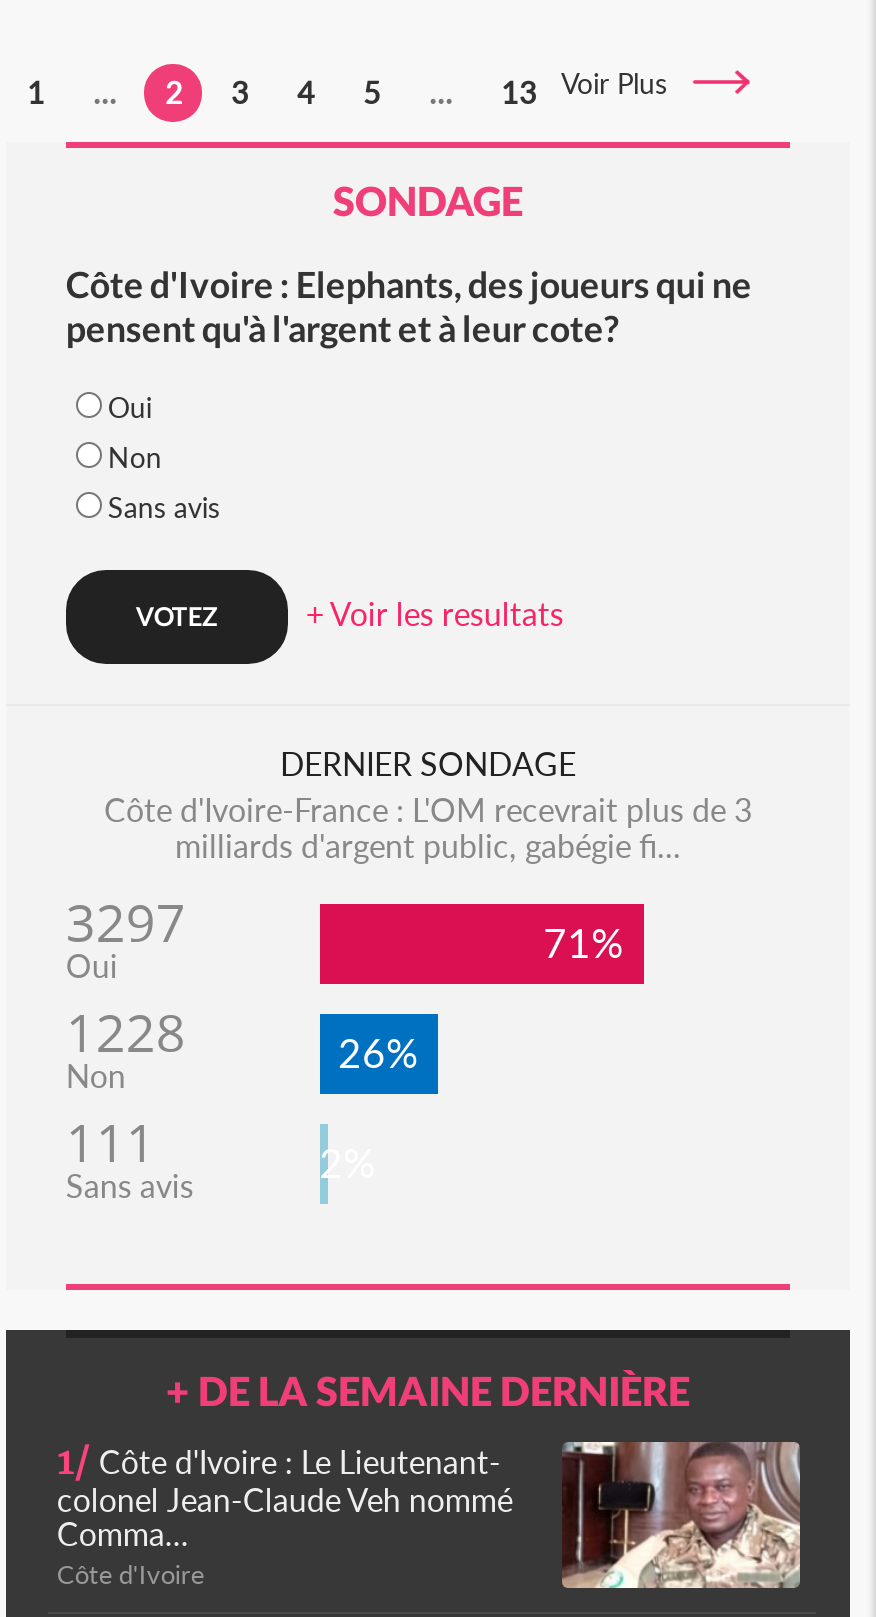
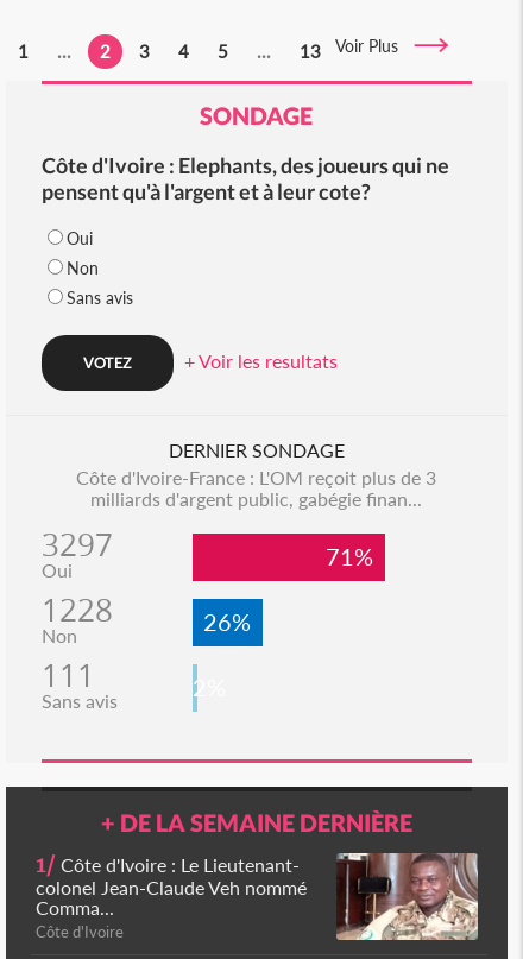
[104,790,752,828] Côte d'Ivoire-France : L'OM recevrait plus de 3 -> [77,466,437,488] Côte d'Ivoire-France : L'OM reçoit plus de 3
[175,826,681,864] milliards d'argent public, gabégie fi... -> [91,487,423,510] milliards d'argent public, gabégie finan...

